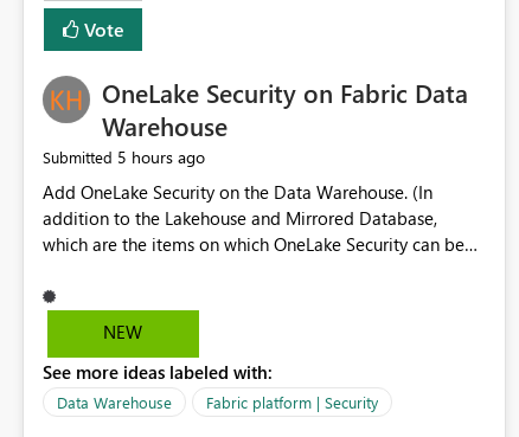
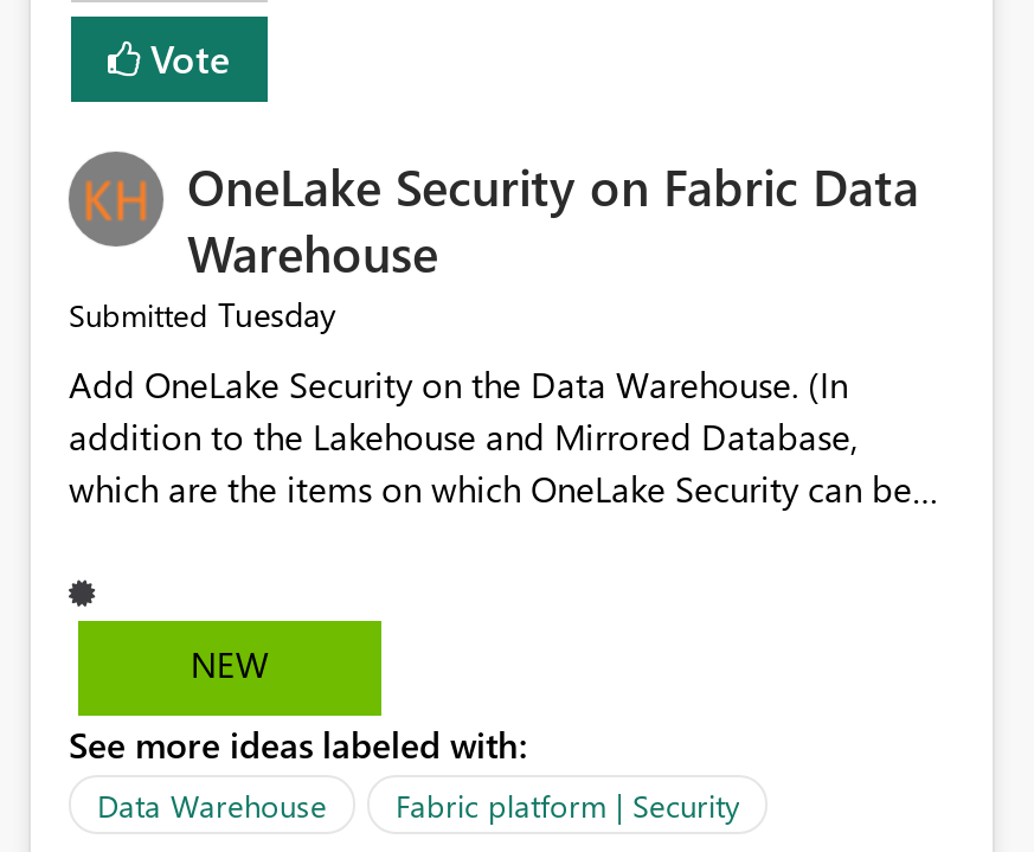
[43,146,205,169] Submitted 5 hours ago -> [69,292,336,337] Submitted Tuesday

